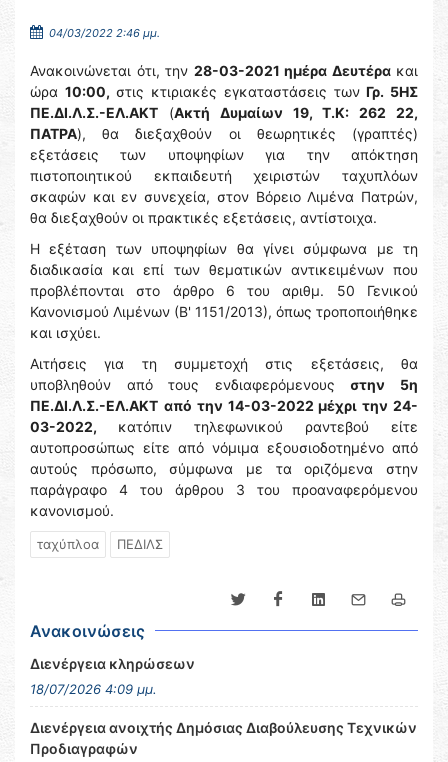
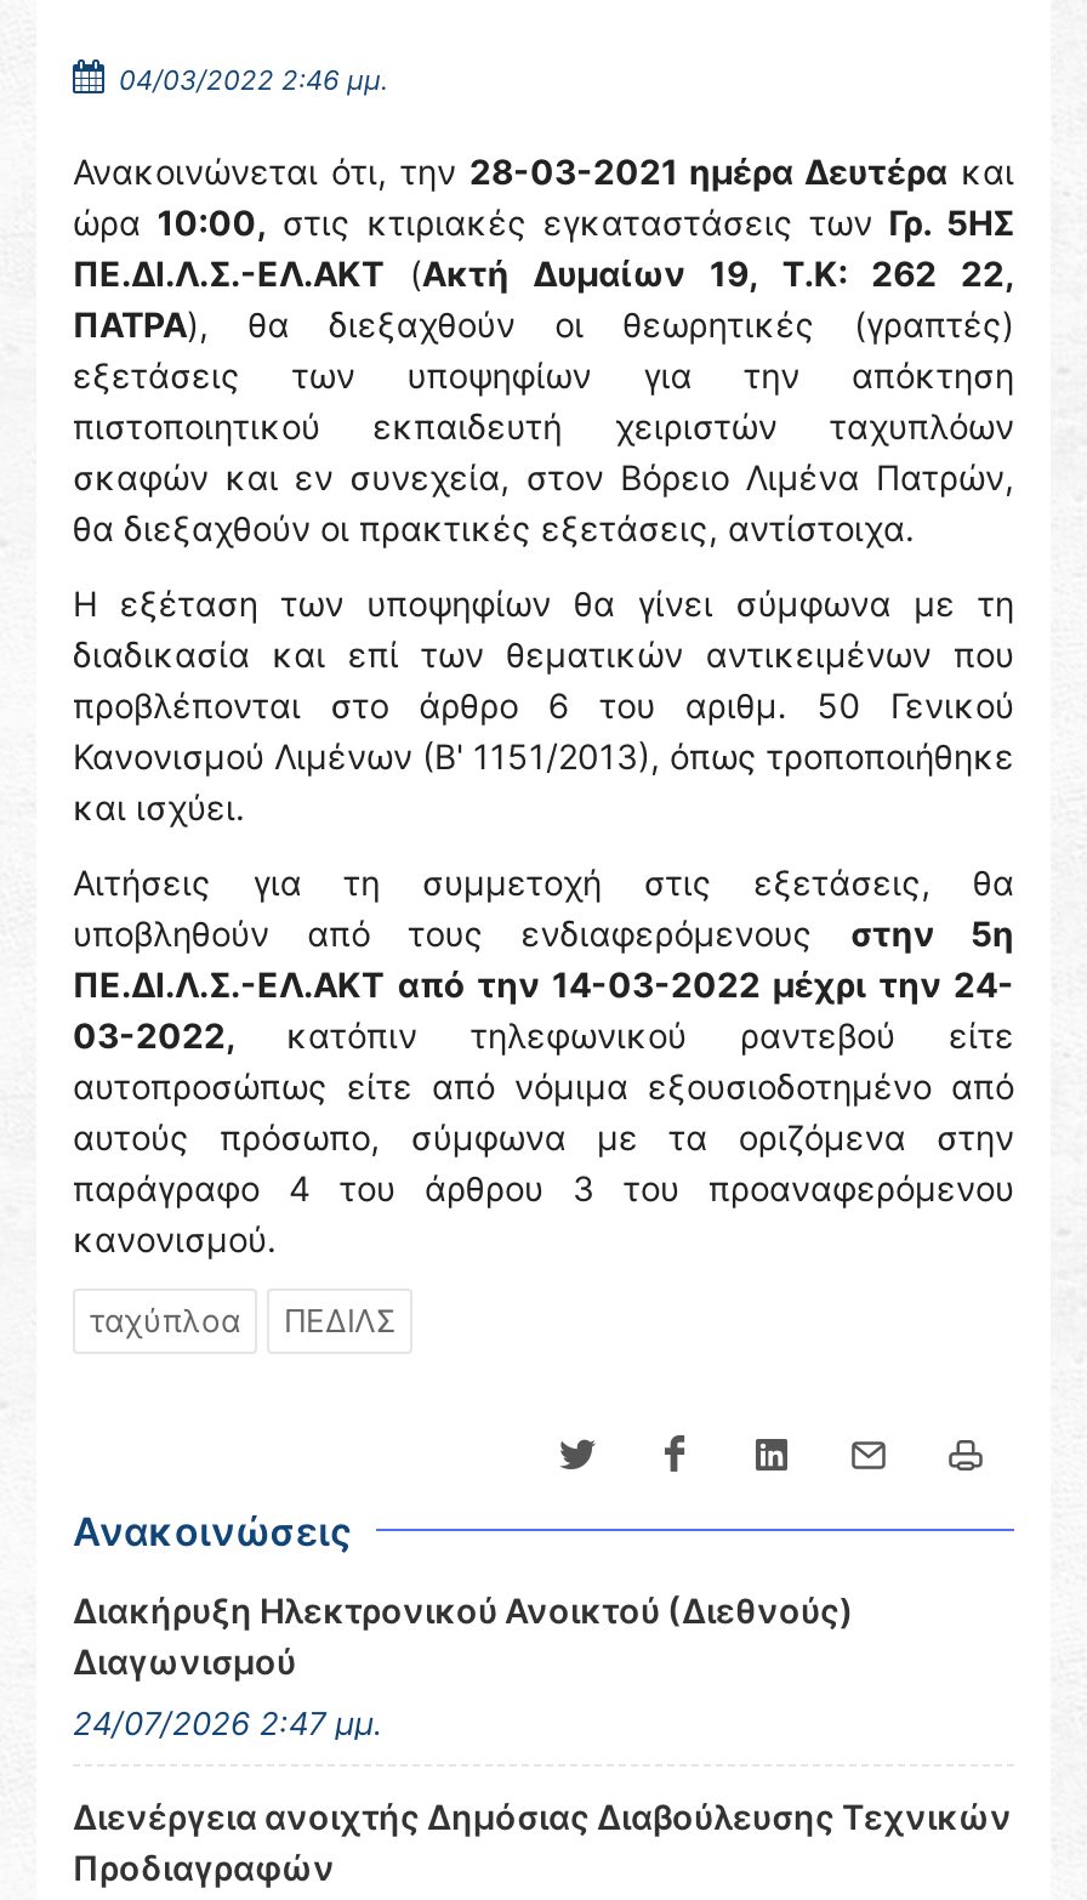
[30,655,195,672] Διενέργεια κληρώσεων -> [73,1589,854,1682] Διακήρυξη Ηλεκτρονικού Ανοικτού (Διεθνούς) | Διαγωνισμού
[30,681,157,697] 18/07/2026 4:09 μμ. -> [73,1703,383,1742] 24/07/2026 2:47 μμ.

